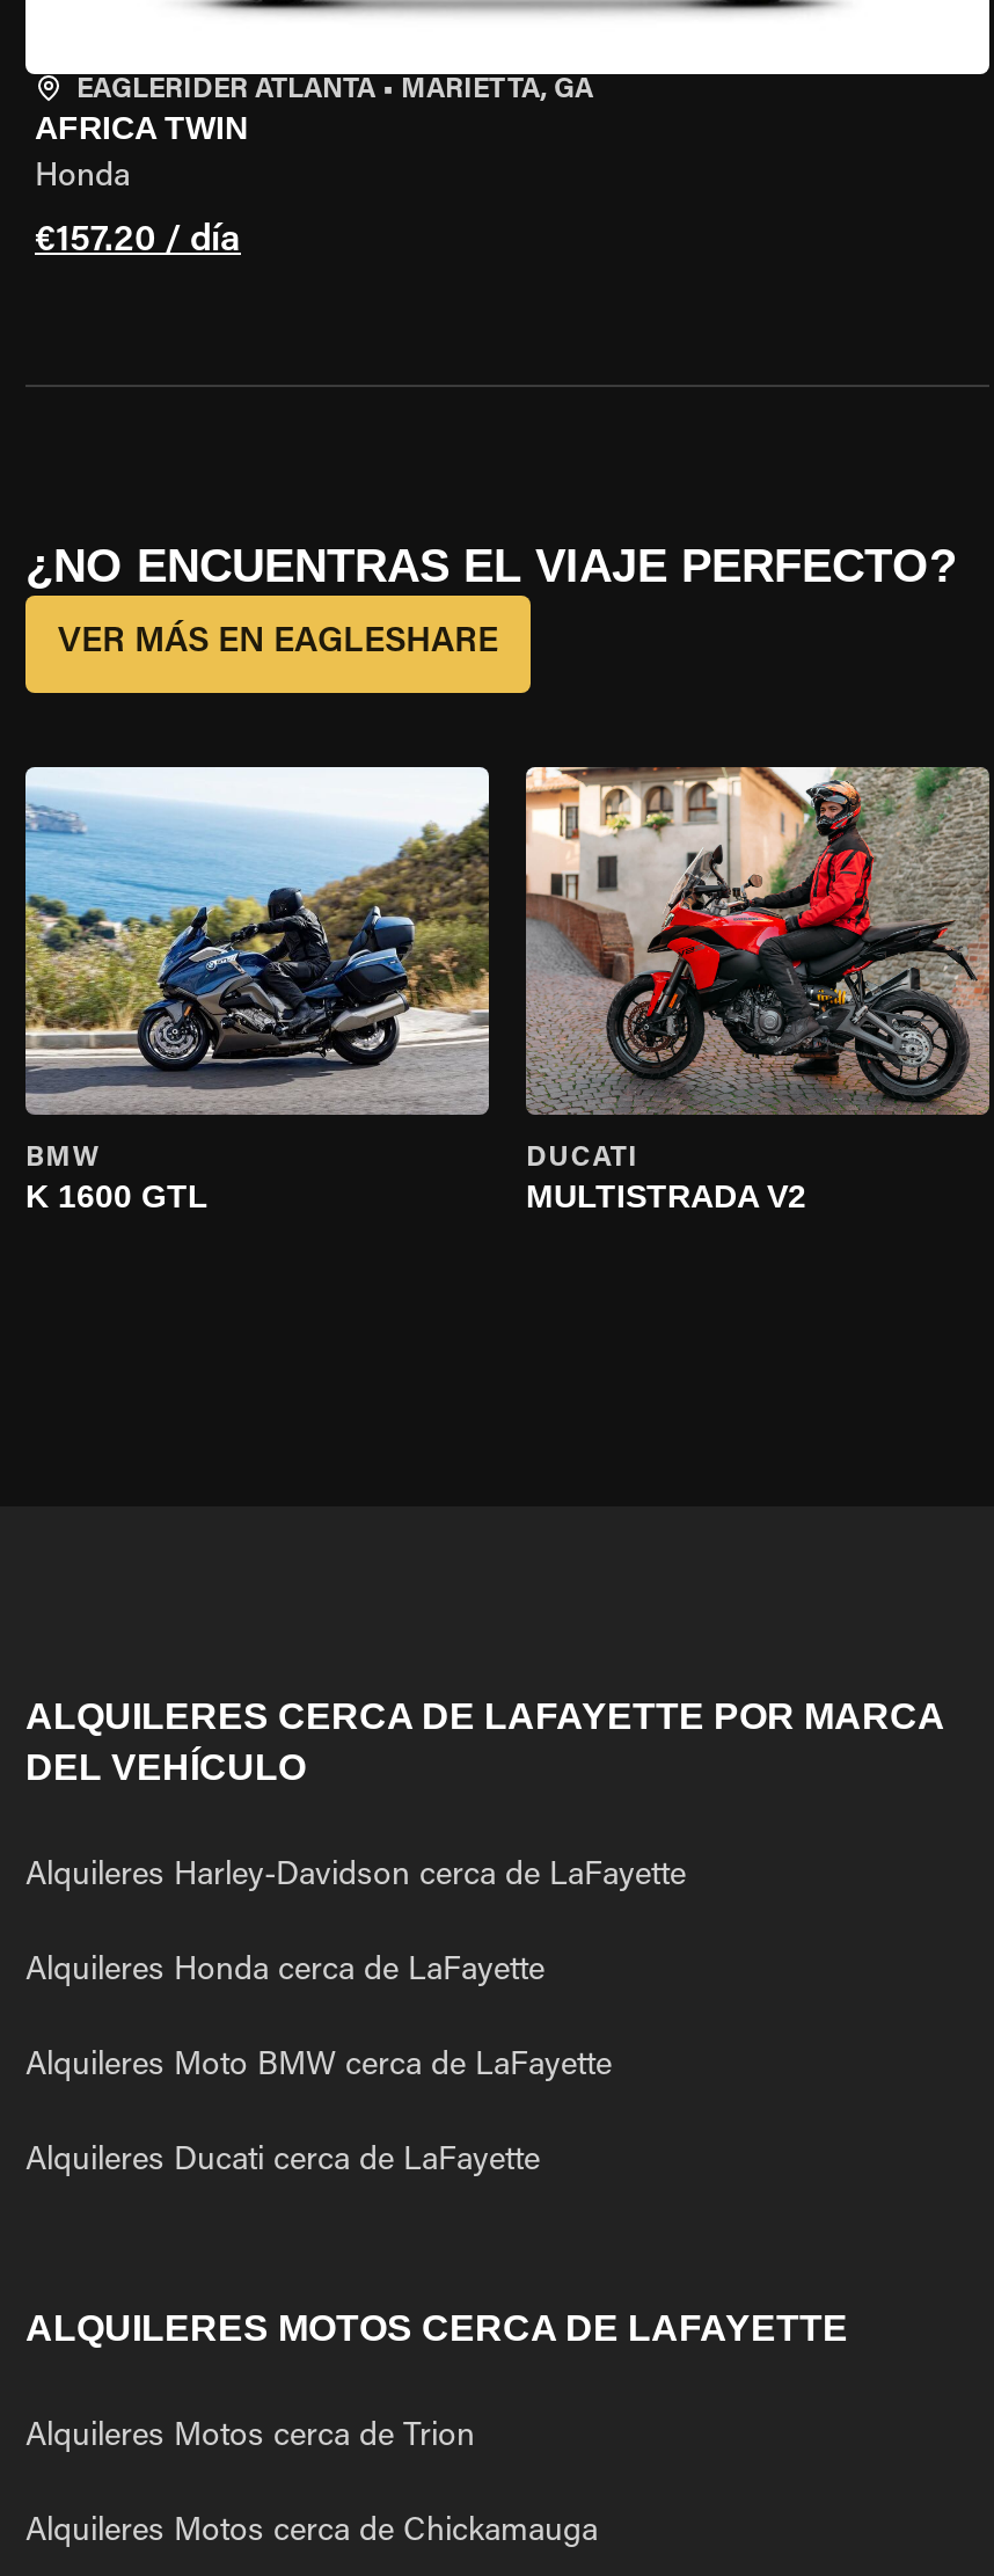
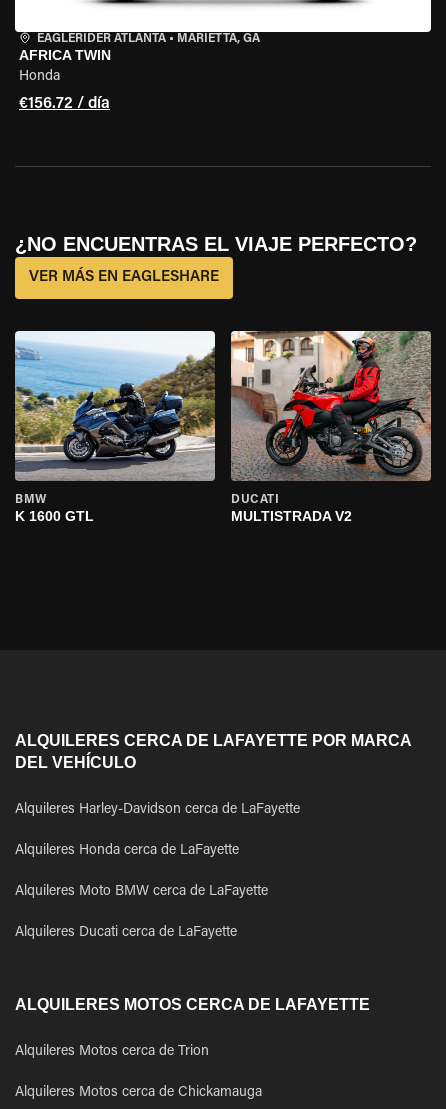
[35,222,241,260] €157.20 / día -> [19,96,110,112] €156.72 / día

